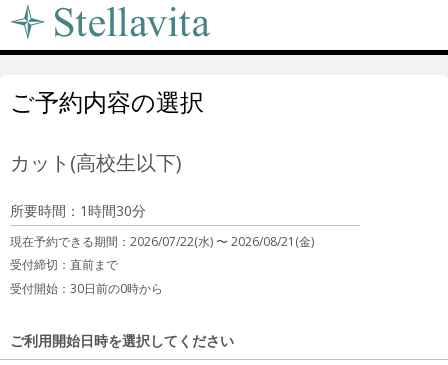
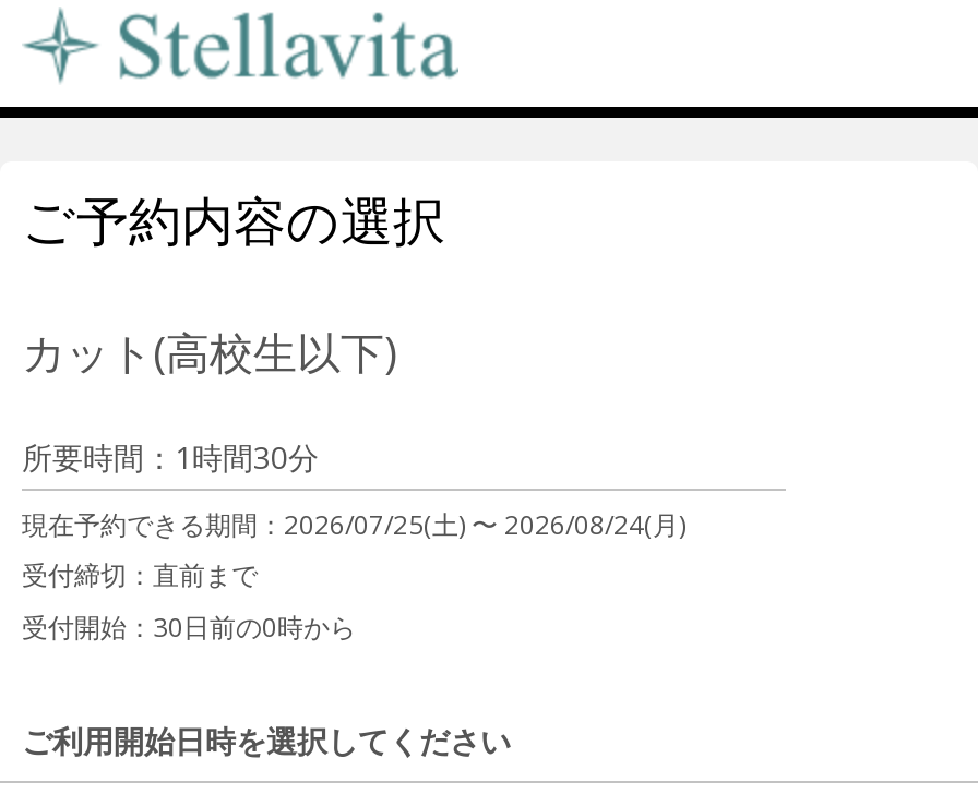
[10,233,314,250] 現在予約できる期間：2026/07/22(水) 〜2026/08/21(金) -> [22,506,685,543] 現在予約できる期間：2026/07/25(土) 〜2026/08/24(月)

